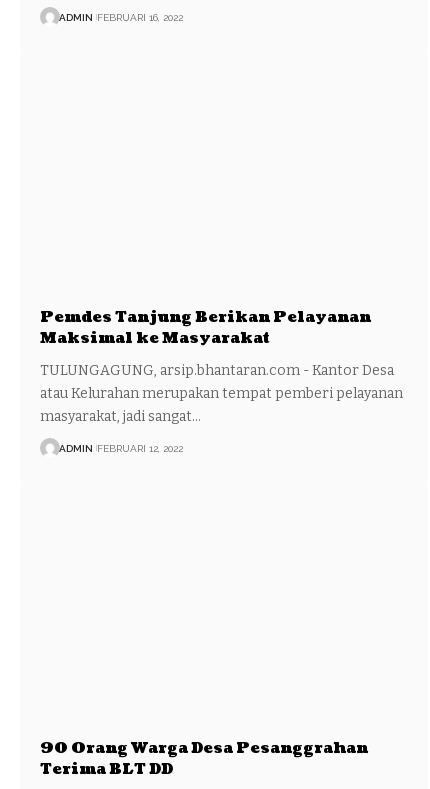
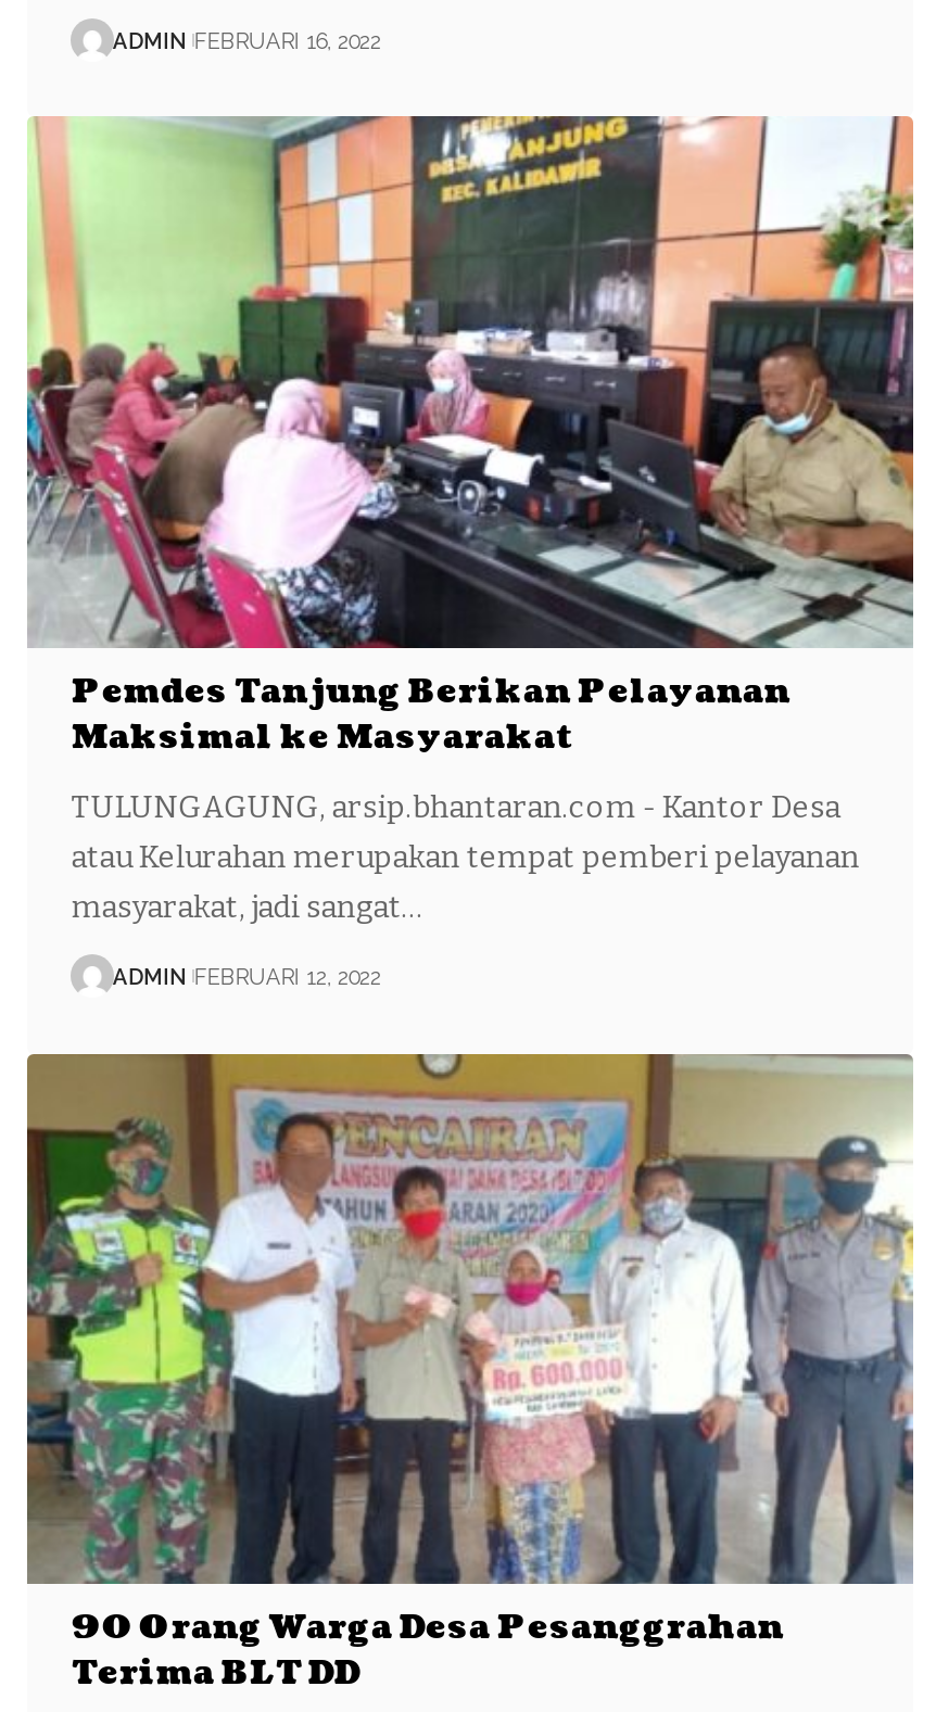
none -> [25,114,915,650] [image]
none -> [25,1052,915,1586] [image]

